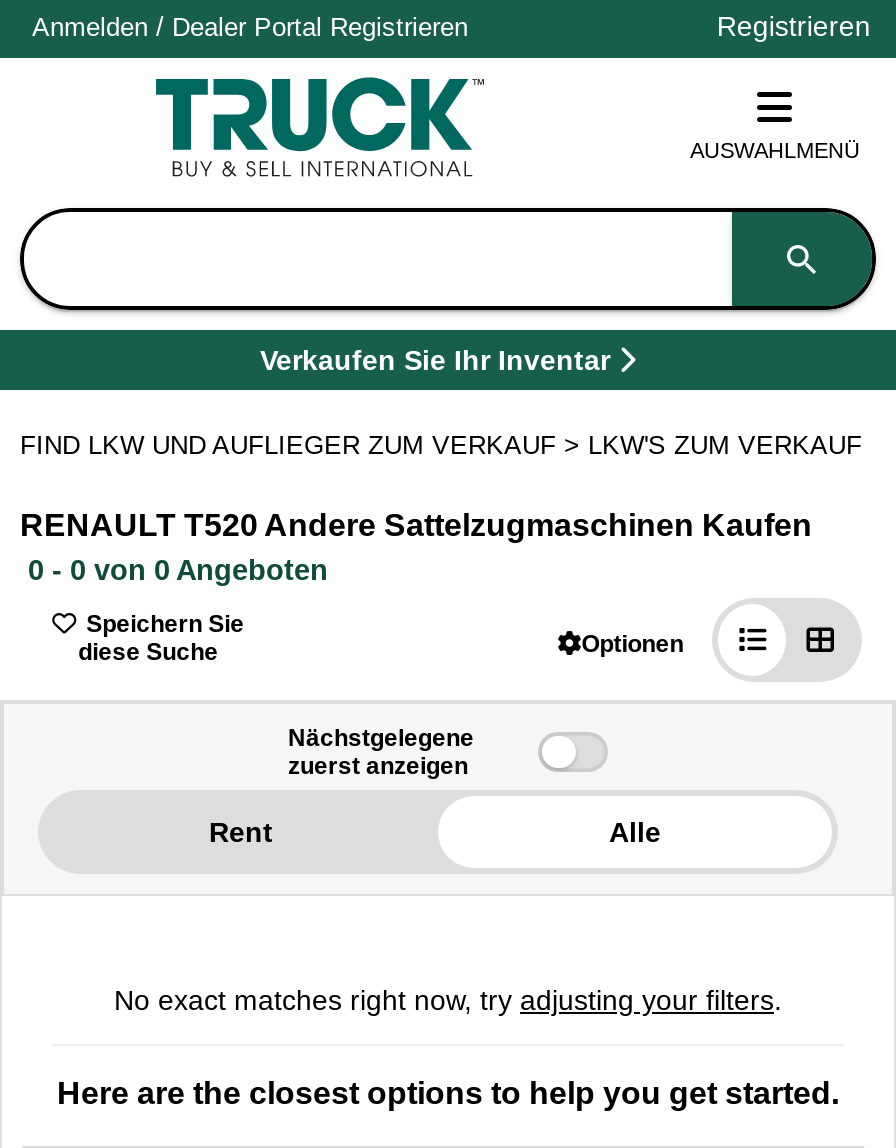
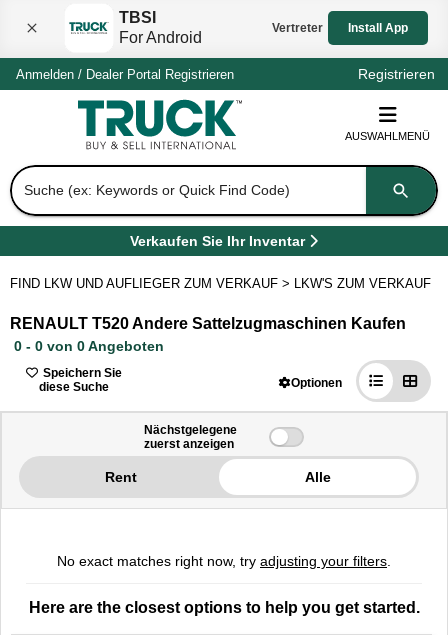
none -> [119,9,202,46] TBSI | For Android
none -> [272,21,408,35] Vertreter | Install App
none -> [24,182,290,198] Suche (ex: Keywords or Quick Find Code)

